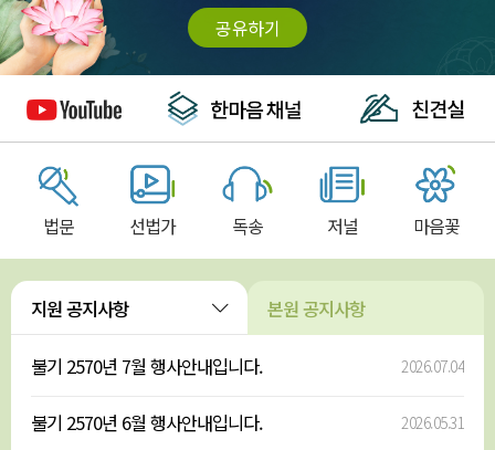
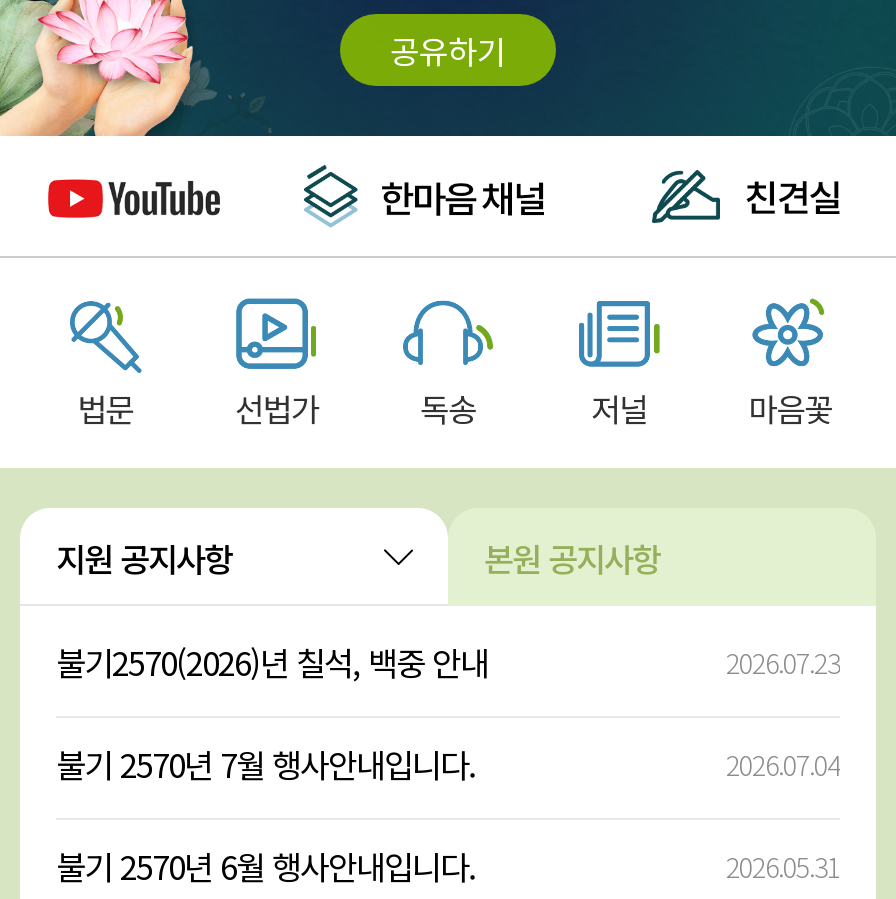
none -> [56,638,840,686] 불기2570(2026)년 칠석, 백중 안내 | 2026.07.23

